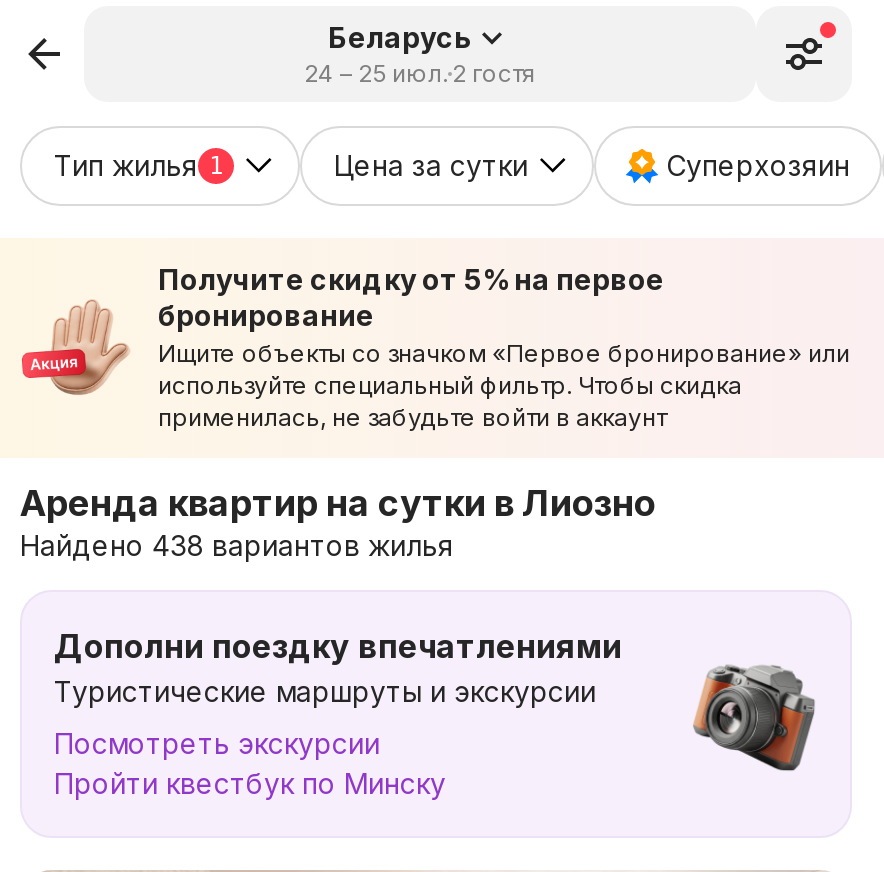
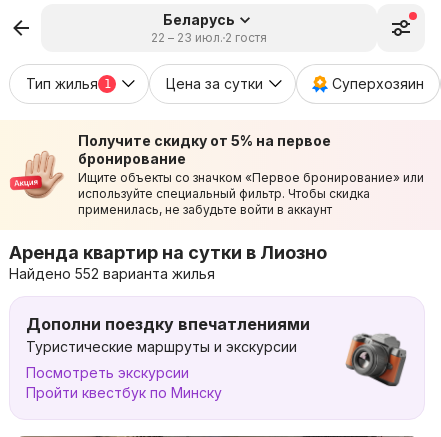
[304,58,536,88] 24 – 25 июл. 2 гостя -> [151,30,267,45] 22 – 23 июл. 2 гостя
[20,528,454,562] Найдено 438 вариантов жилья -> [9,265,215,282] Найдено 552 варианта жилья

